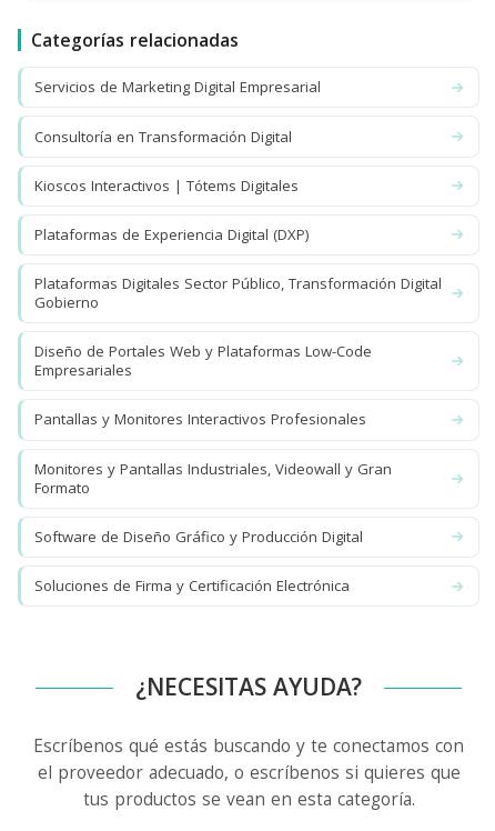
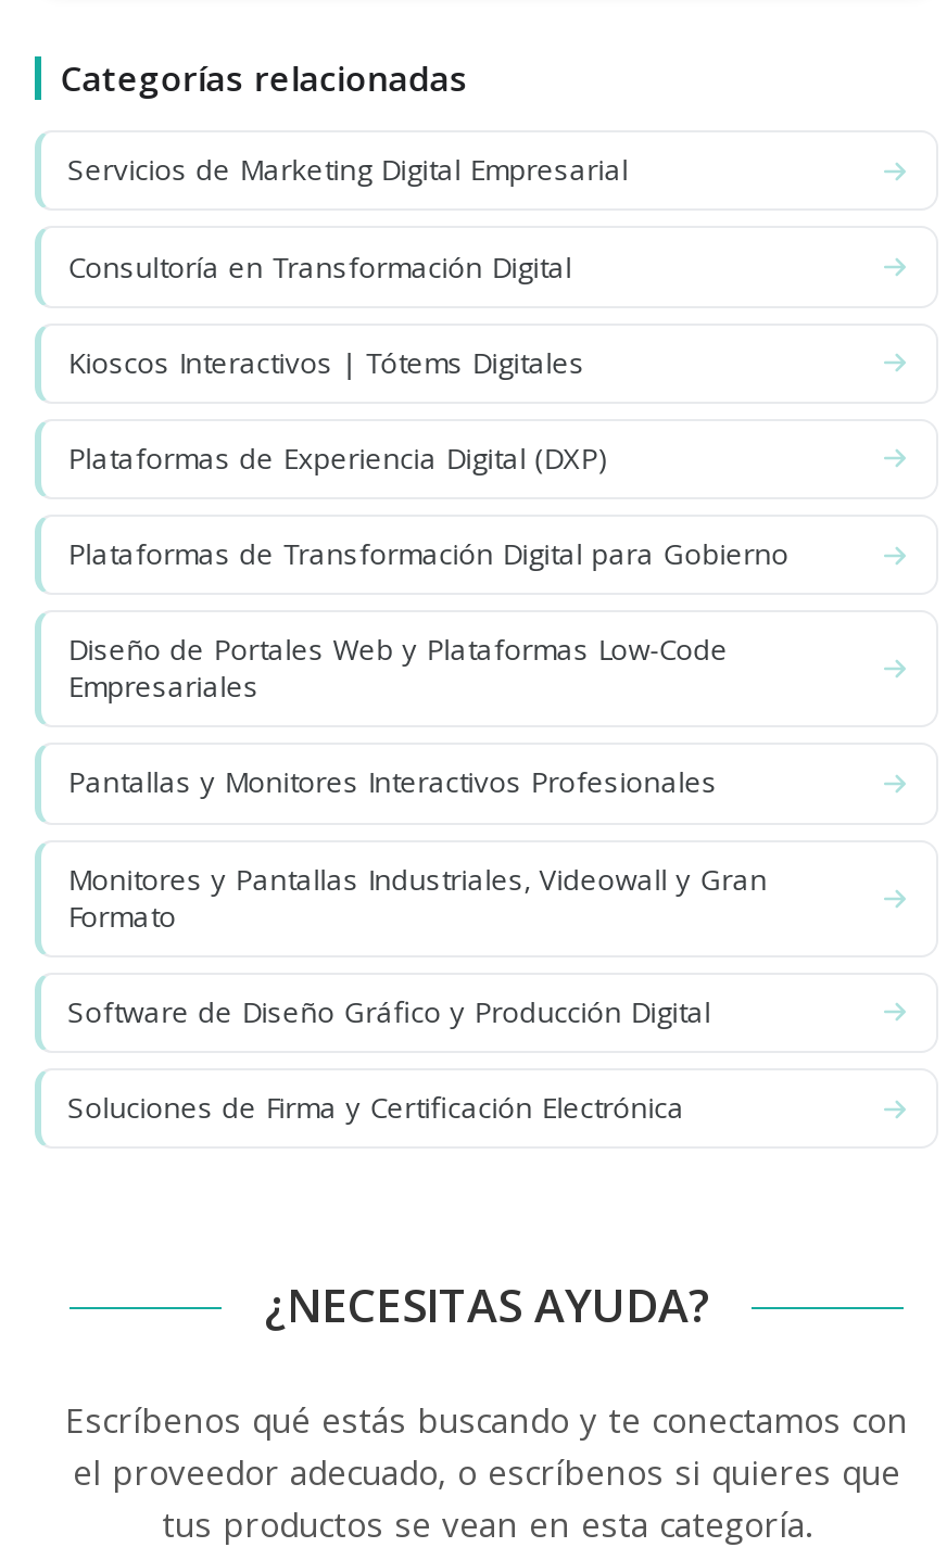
[35,273,442,312] Plataformas Digitales Sector Público, Transformación Digital | Gobierno -> [68,534,789,573] Plataformas de Transformación Digital para Gobierno

